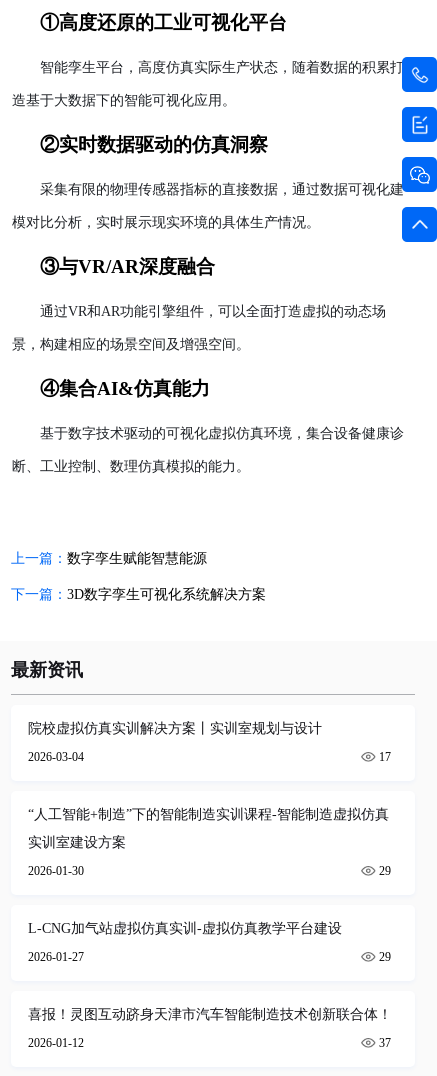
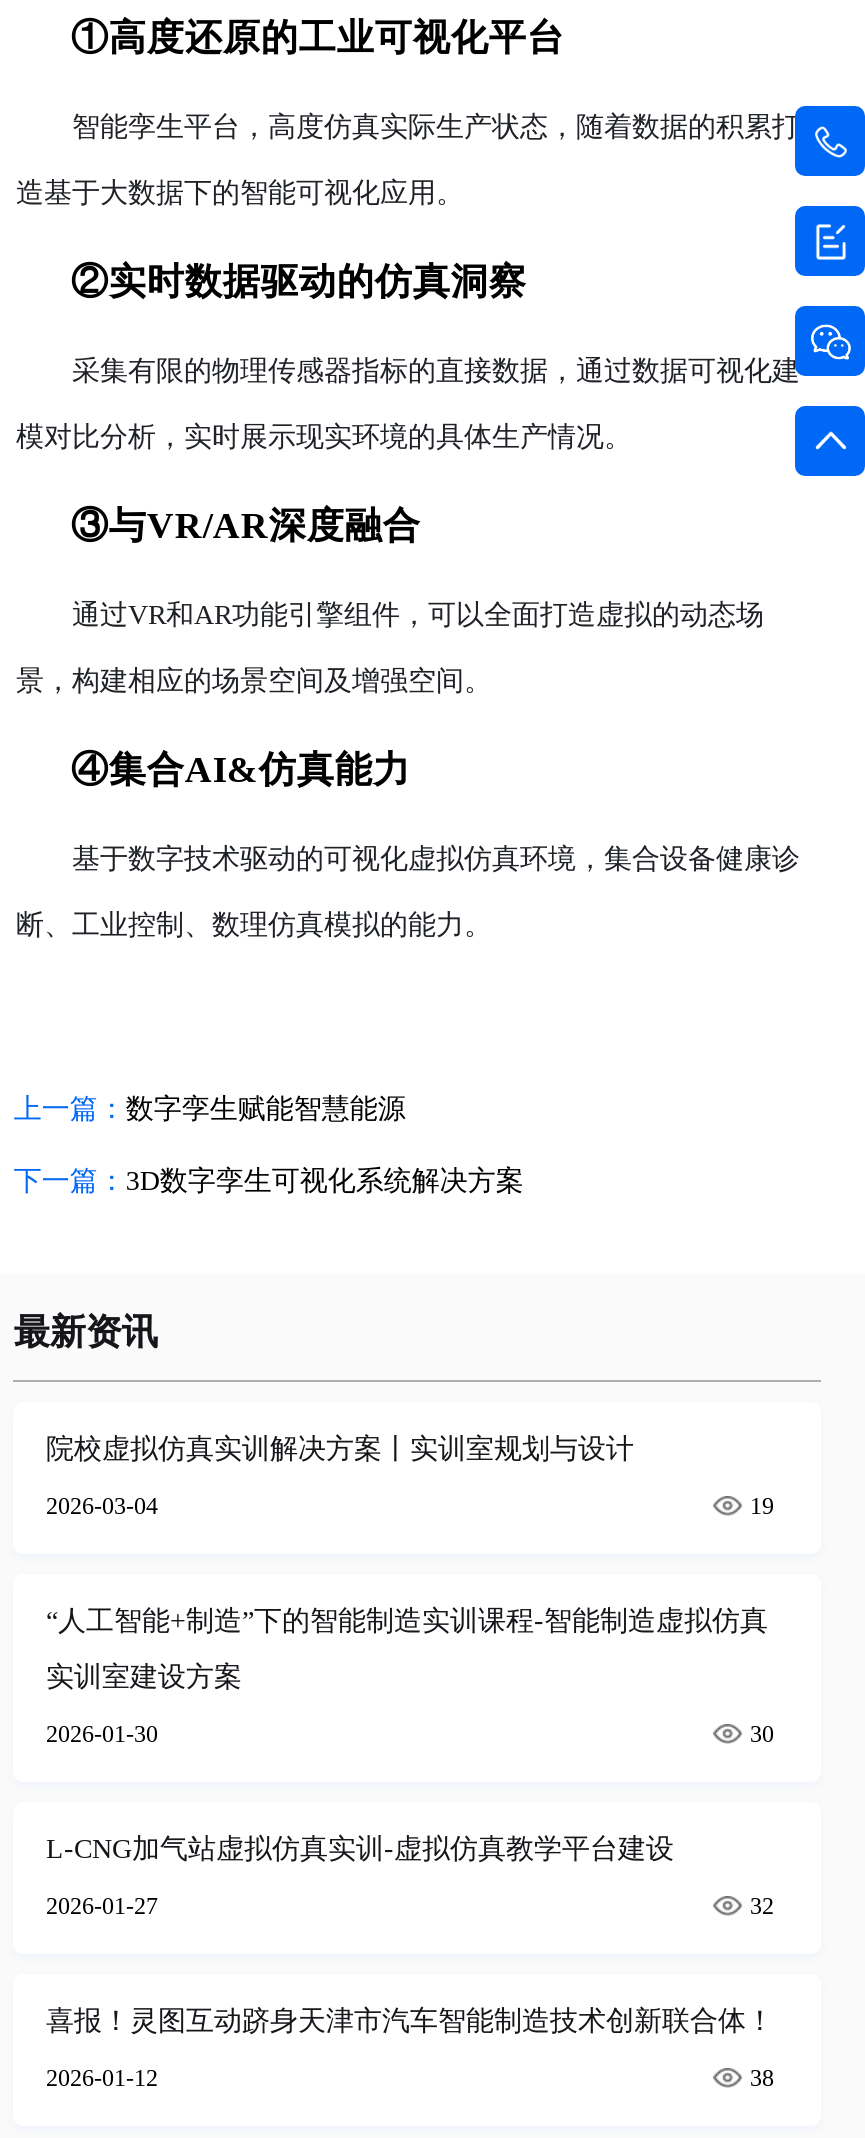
[379,750,391,764] 17 -> [750,1493,774,1521] 19
[379,864,391,878] 29 -> [750,1721,774,1749] 30
[379,950,391,964] 29 -> [750,1893,774,1921] 32
[379,1036,391,1050] 37 -> [750,2065,774,2093] 38

